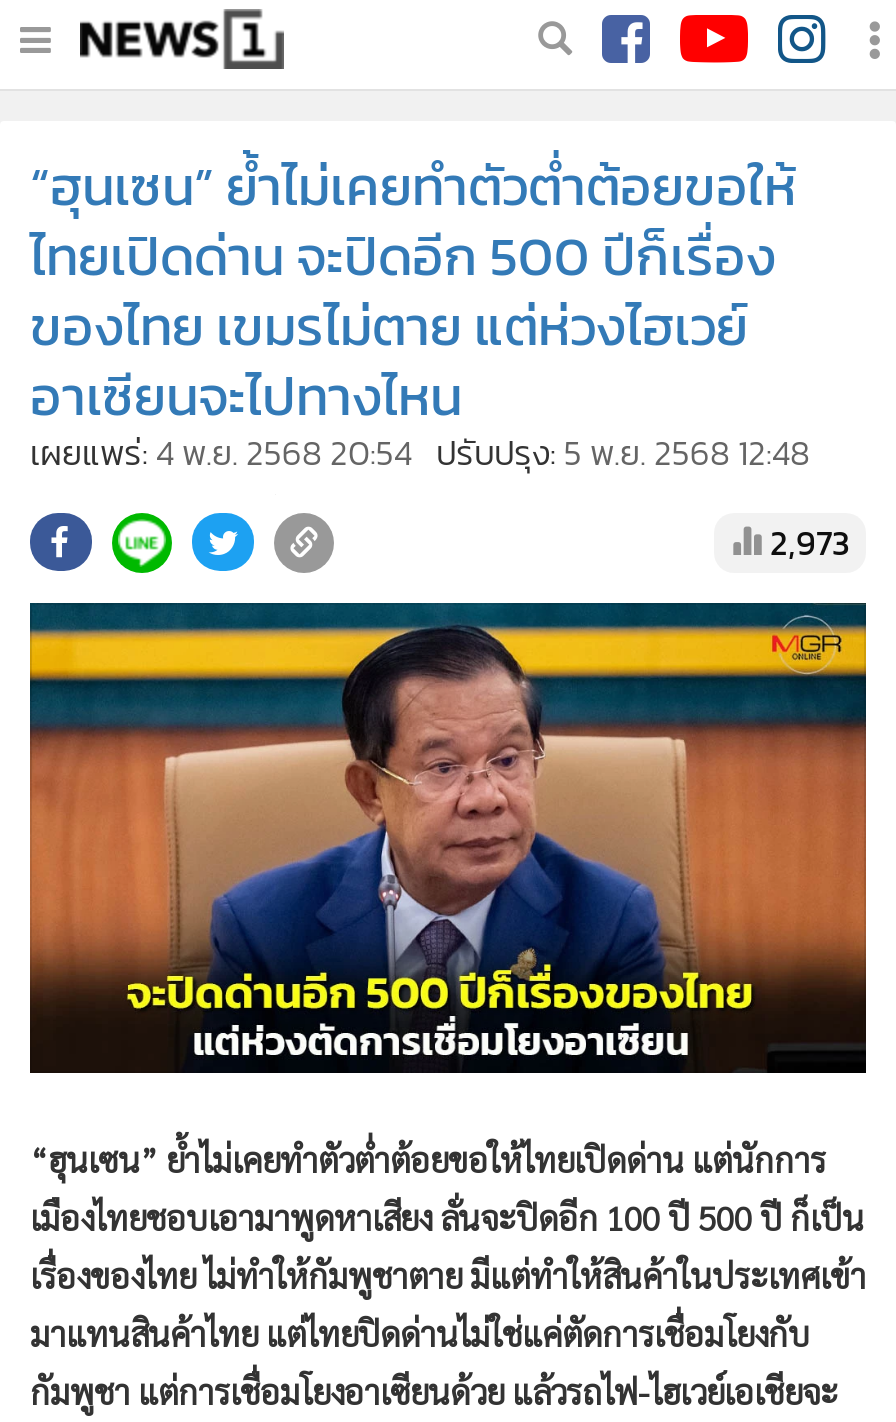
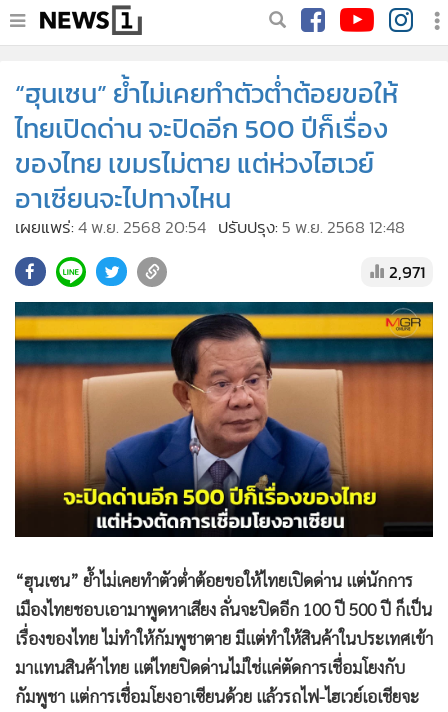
[770,516,850,568] 2,973 -> [389,258,425,284] 2,971

